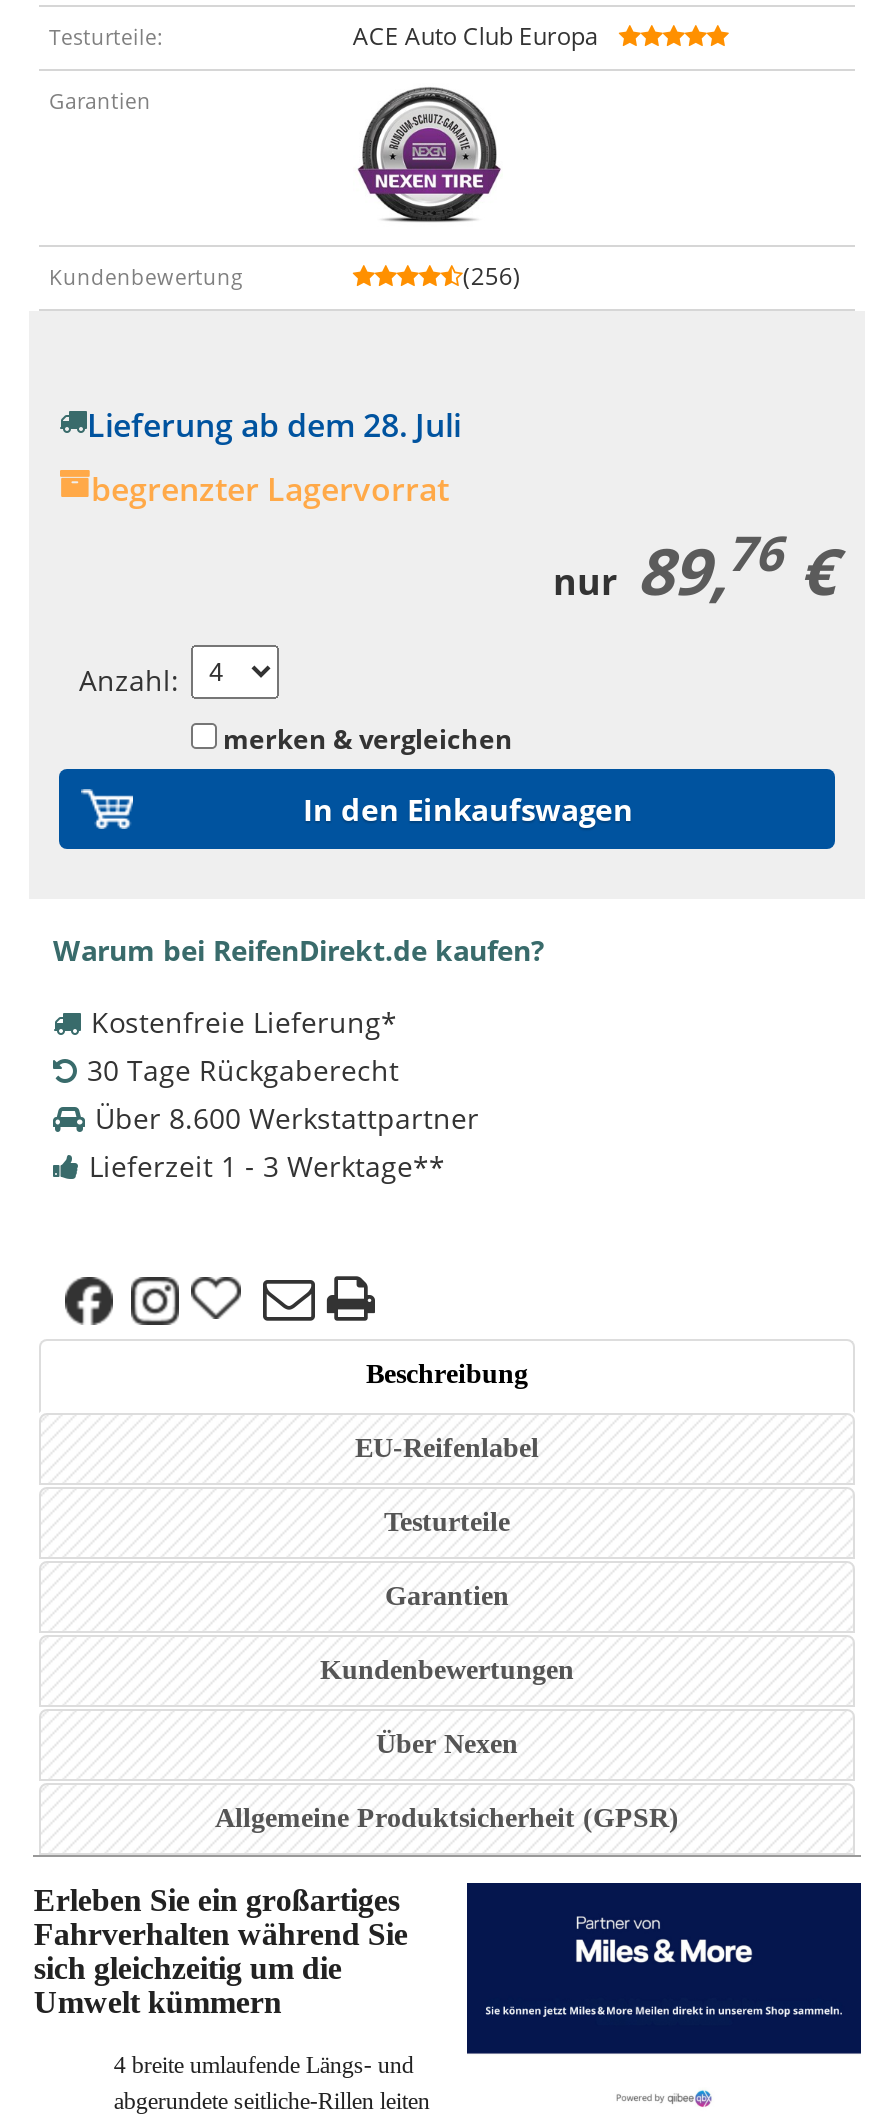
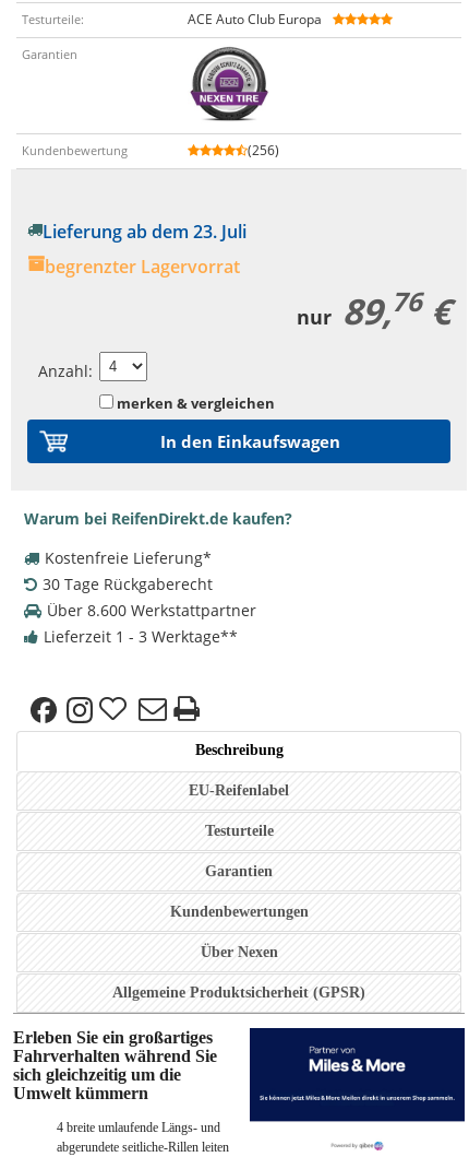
[87,403,461,447] Lieferung ab dem 28. Juli -> [43,220,246,244] Lieferung ab dem 23. Juli

